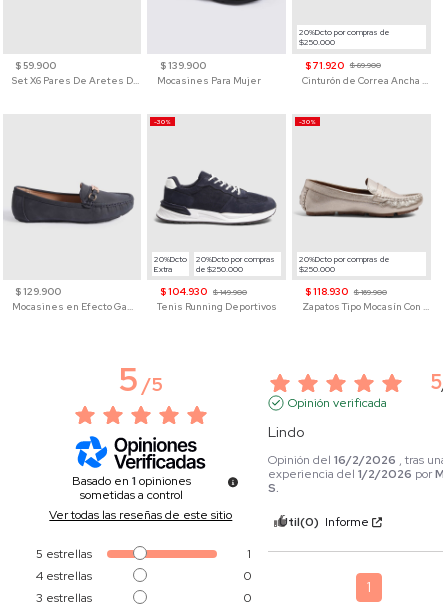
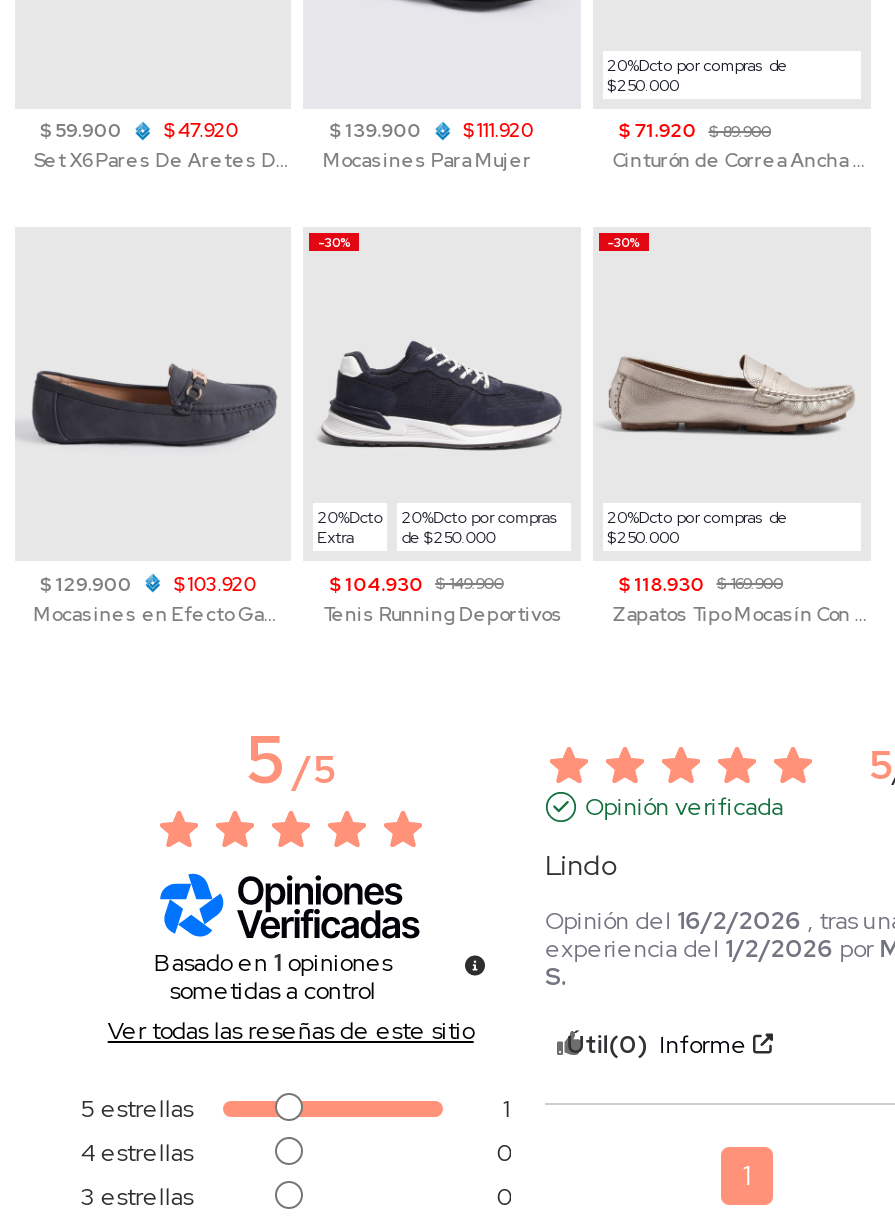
none -> [163,118,237,144] $ 47.920
none -> [463,118,533,144] $ 111.920
none -> [173,570,255,596] $ 103.920

